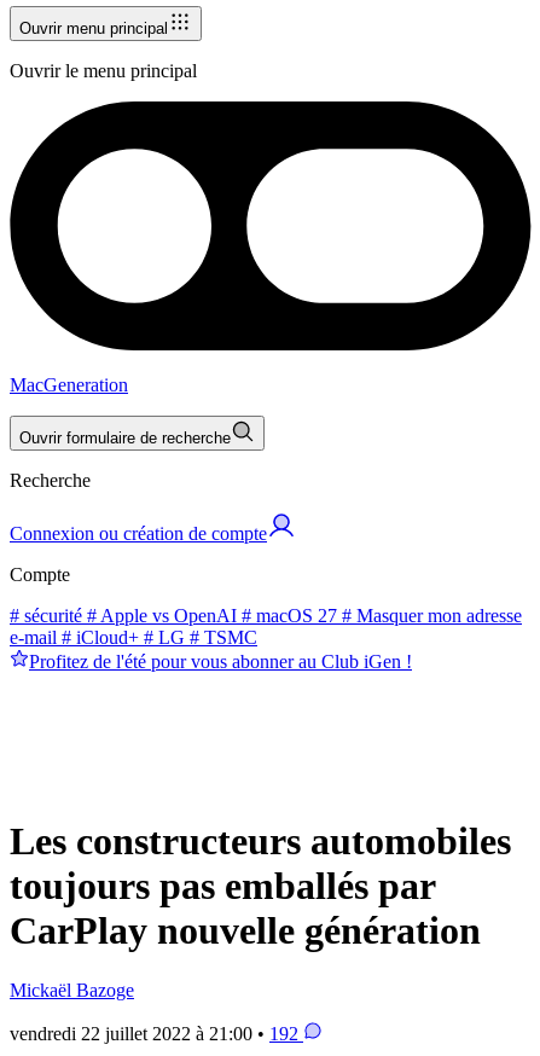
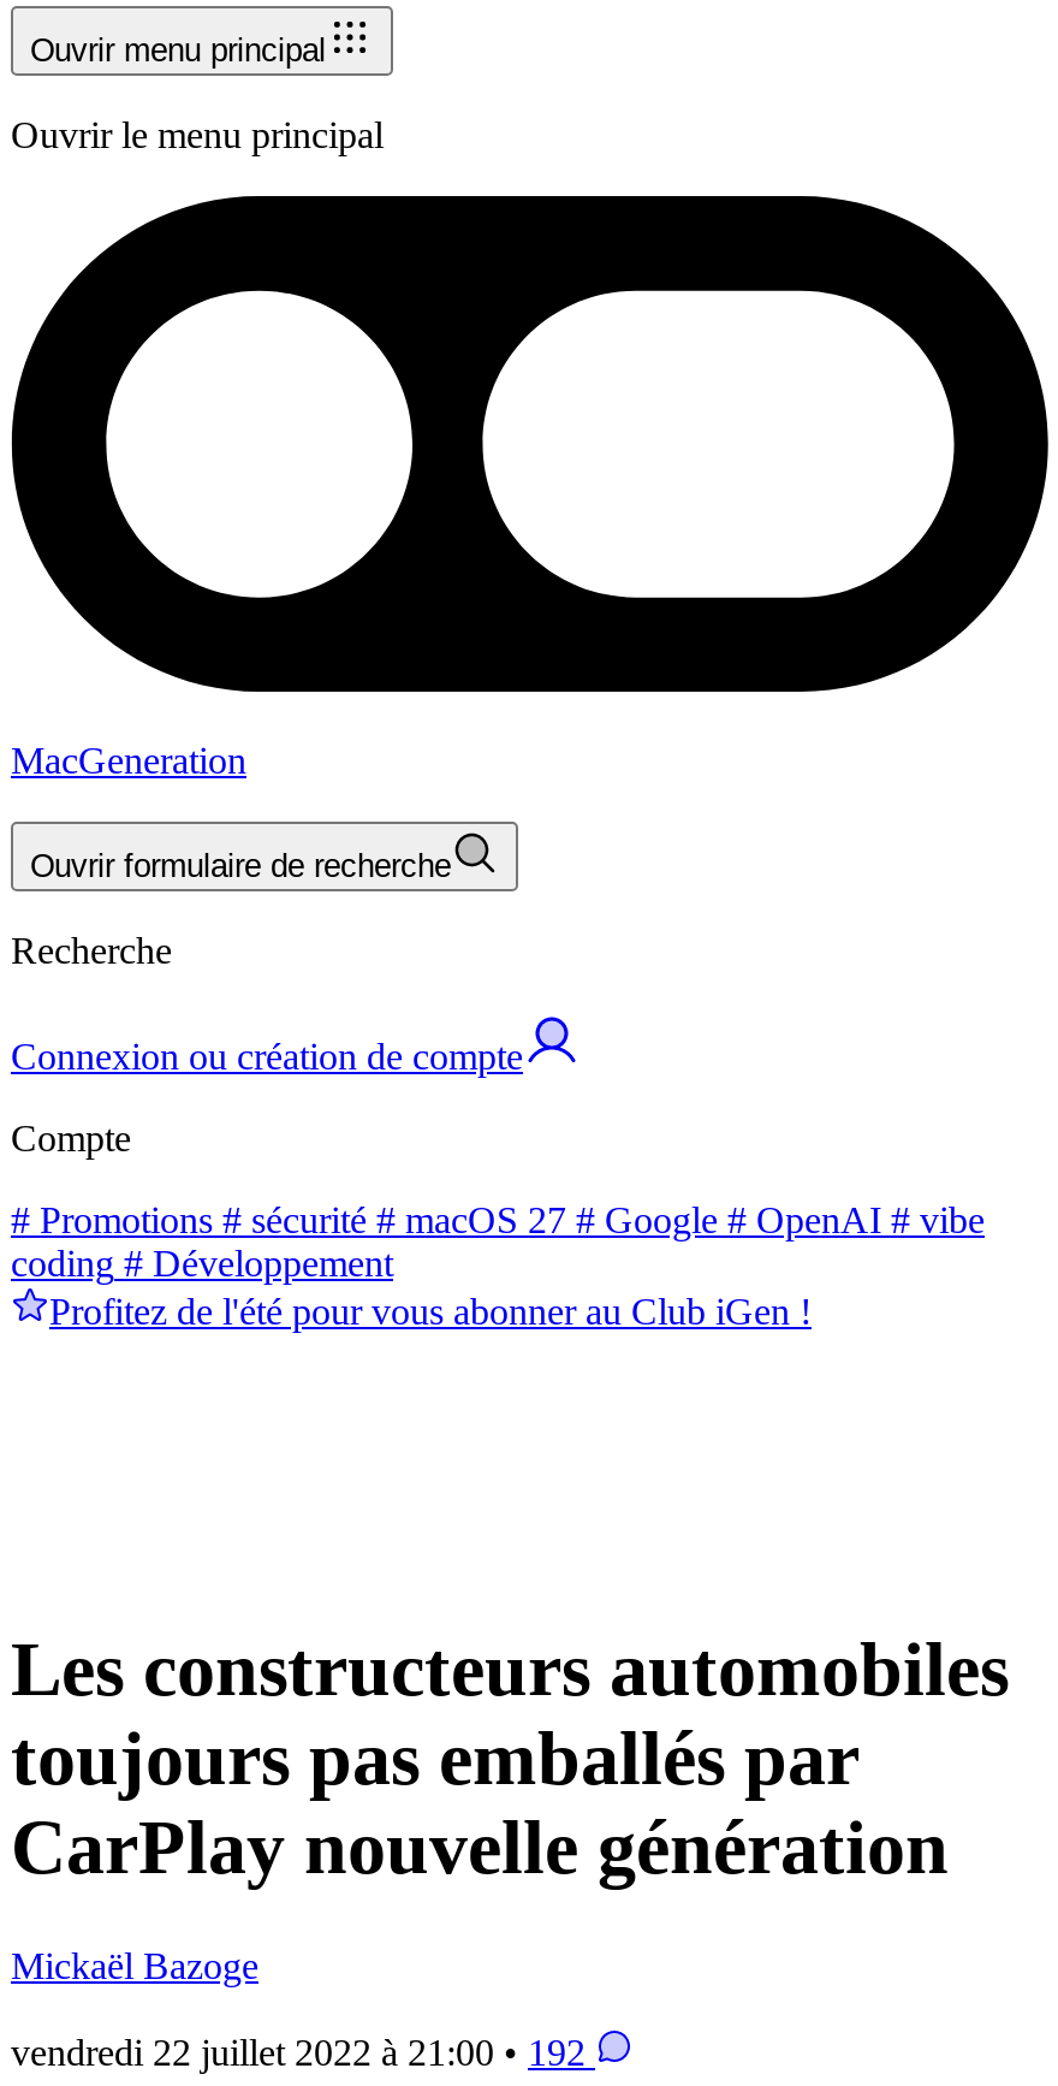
[10,605,522,647] # sécurité # Apple vs OpenAI # macOS 27 # Masquer mon adresse | e-mail # iCloud+ # LG # TSMC -> [11,1199,985,1283] # Promotions # sécurité # macOS 27 # Google # OpenAI # vibe | coding # Développement

